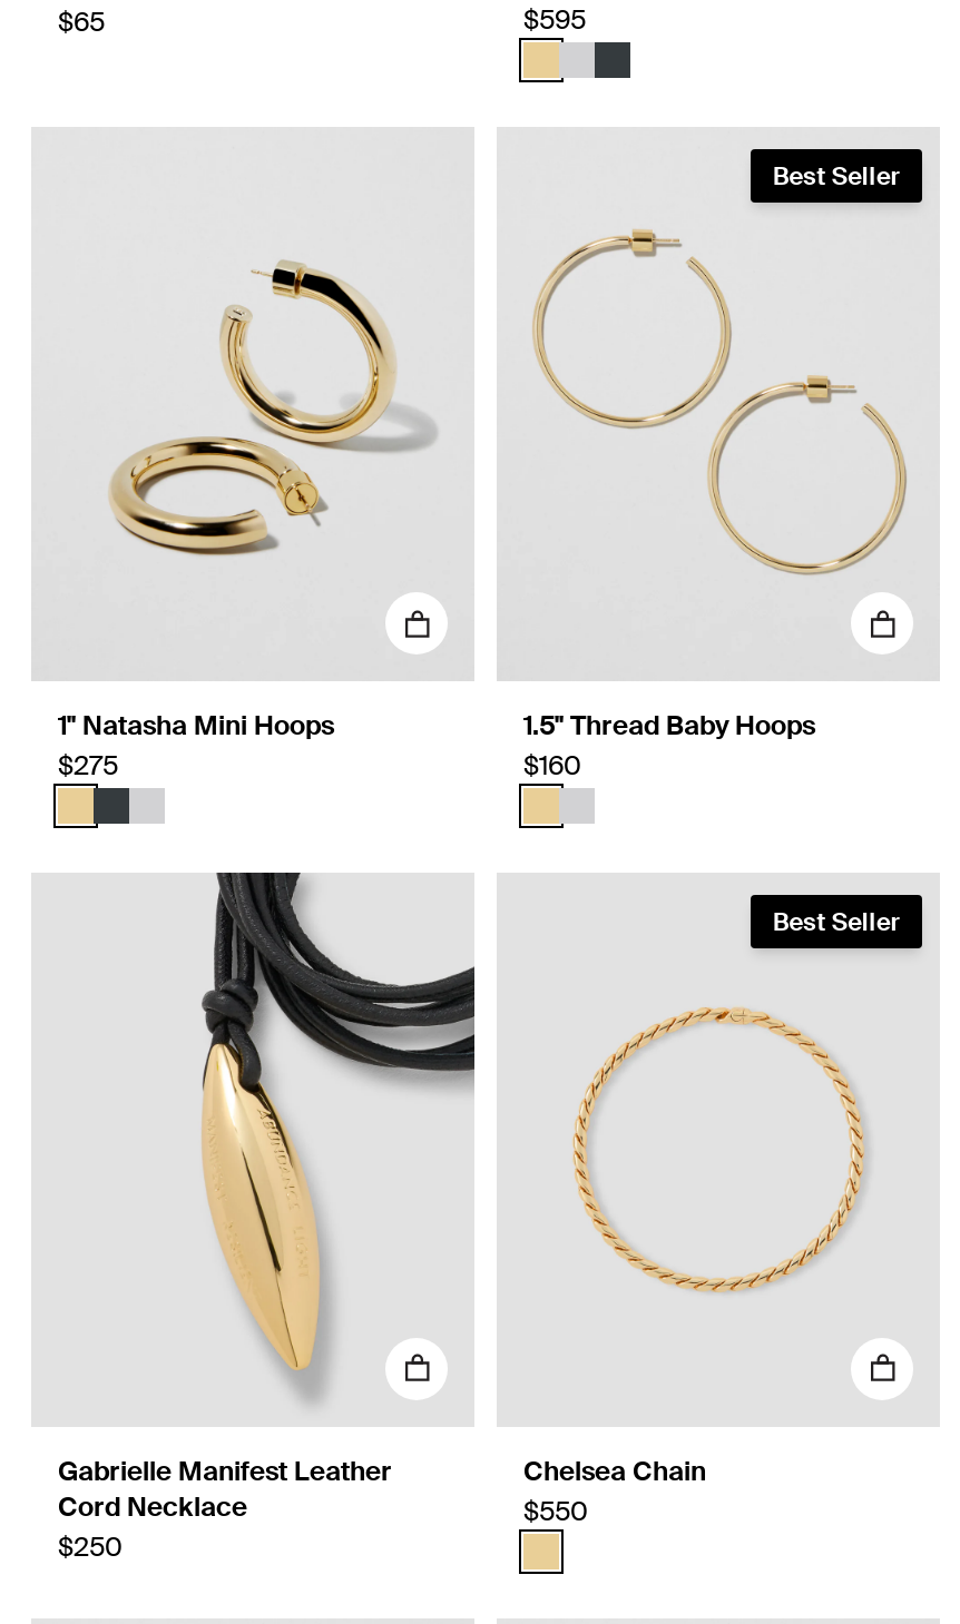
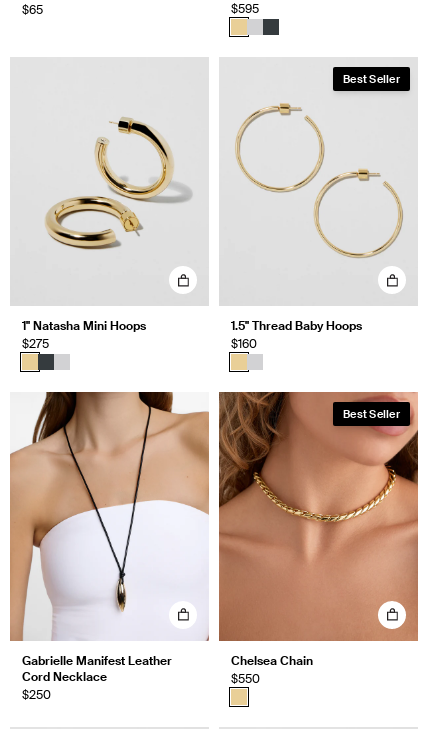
[33,870,477,1425] [image] -> [10,391,210,641] [image]
[497,873,940,1427] [image] -> [218,391,419,642] [image]

